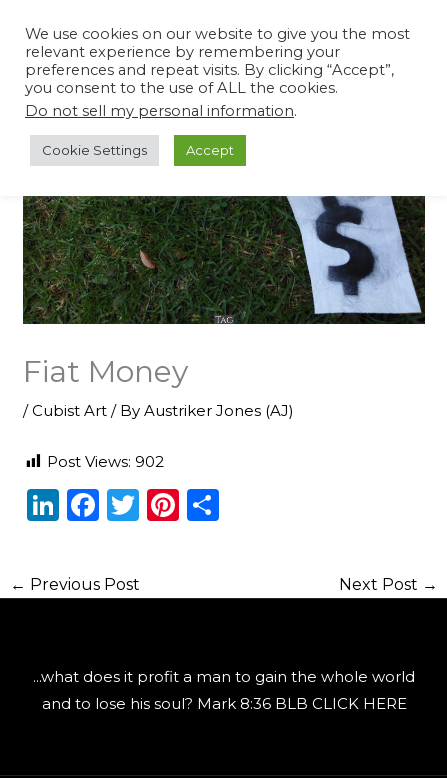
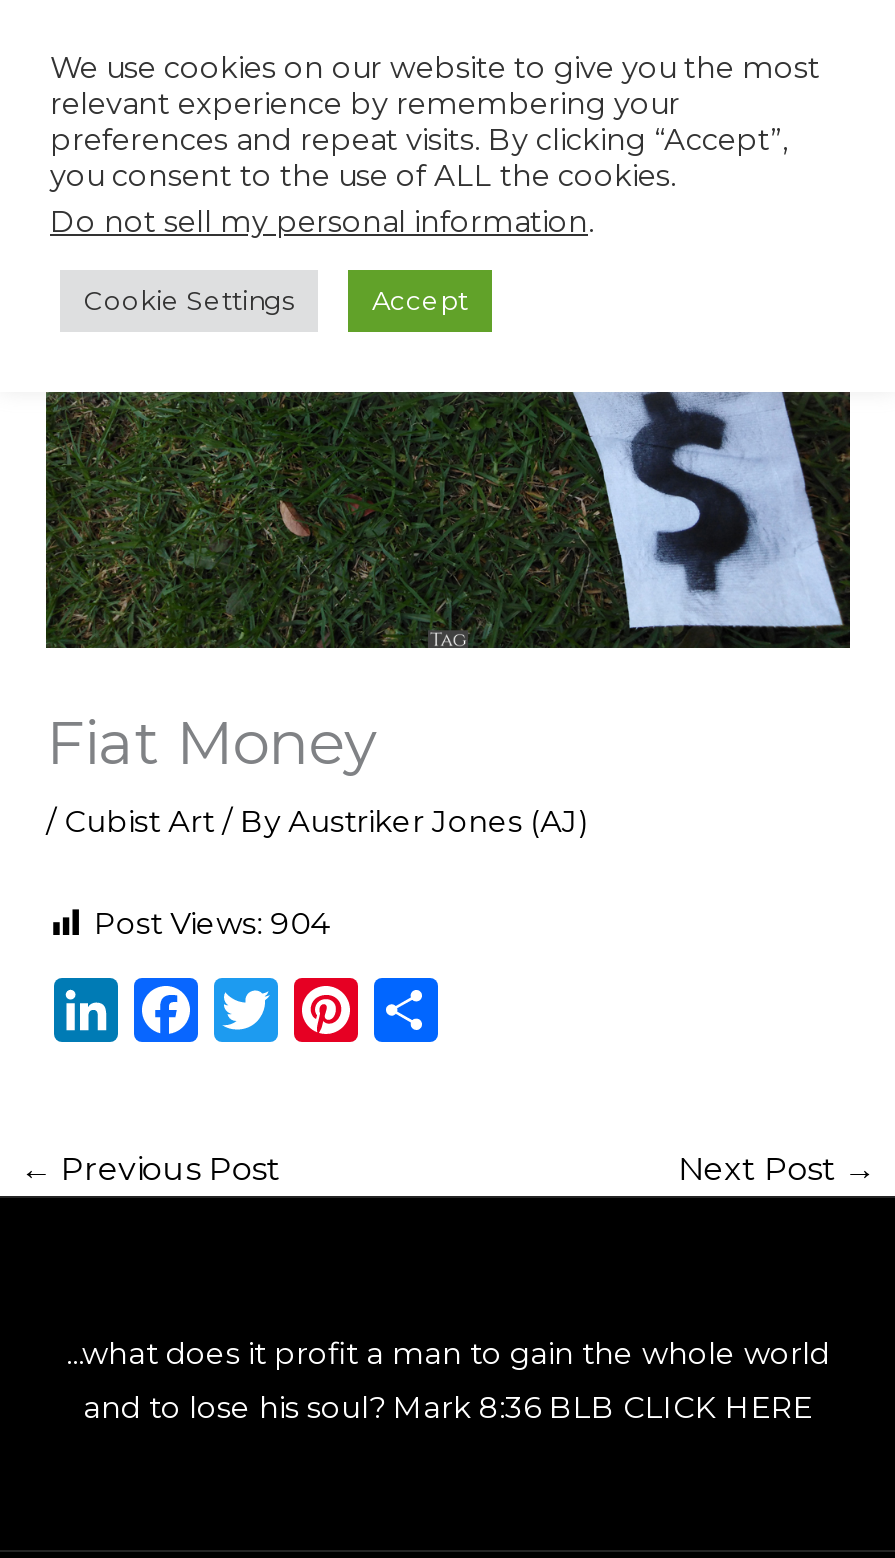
[47,452,164,471] Post Views: 902 -> [94,904,330,942] Post Views: 904

